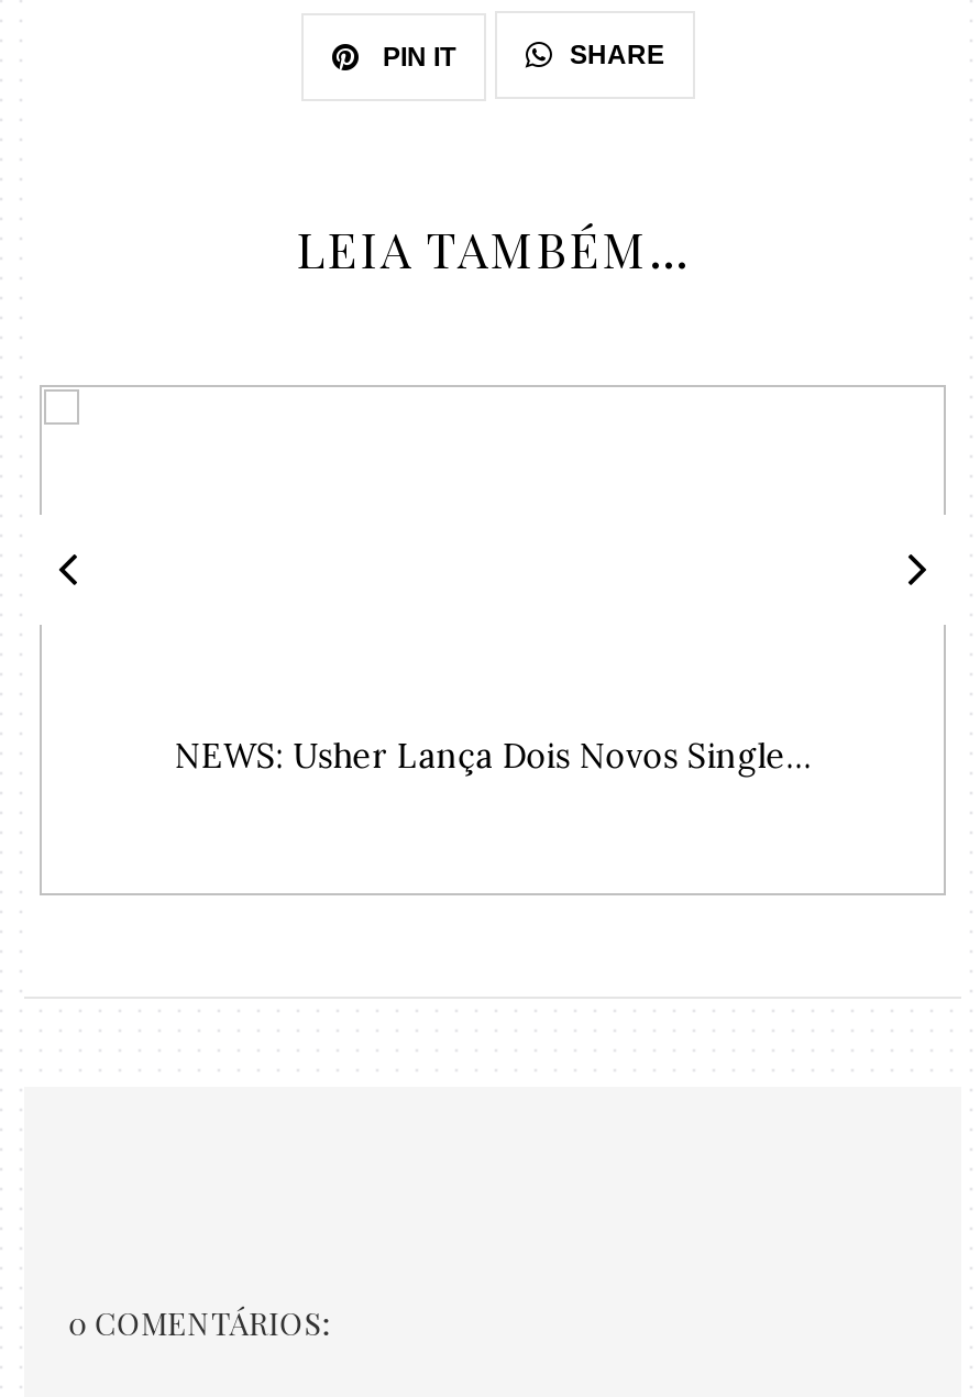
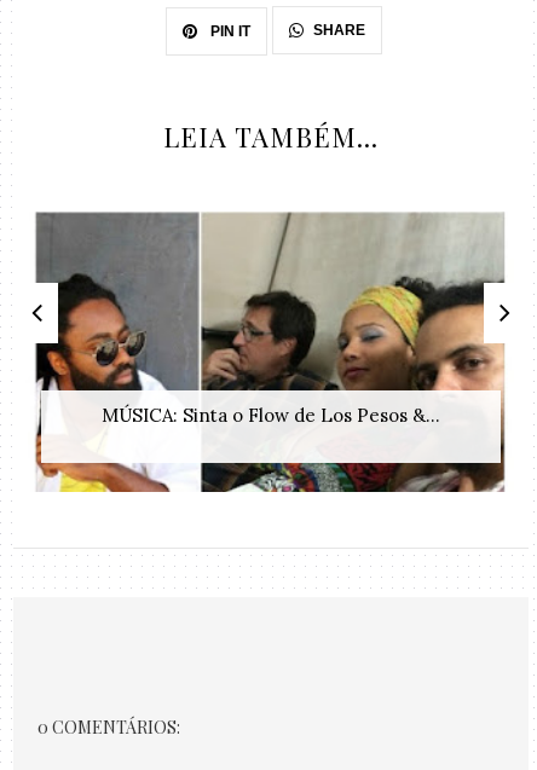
none -> [23,212,506,493] [image]
[174,735,812,777] NEWS: Usher Lança Dois Novos Single... -> [102,404,440,427] MÚSICA: Sinta o Flow de Los Pesos &...

